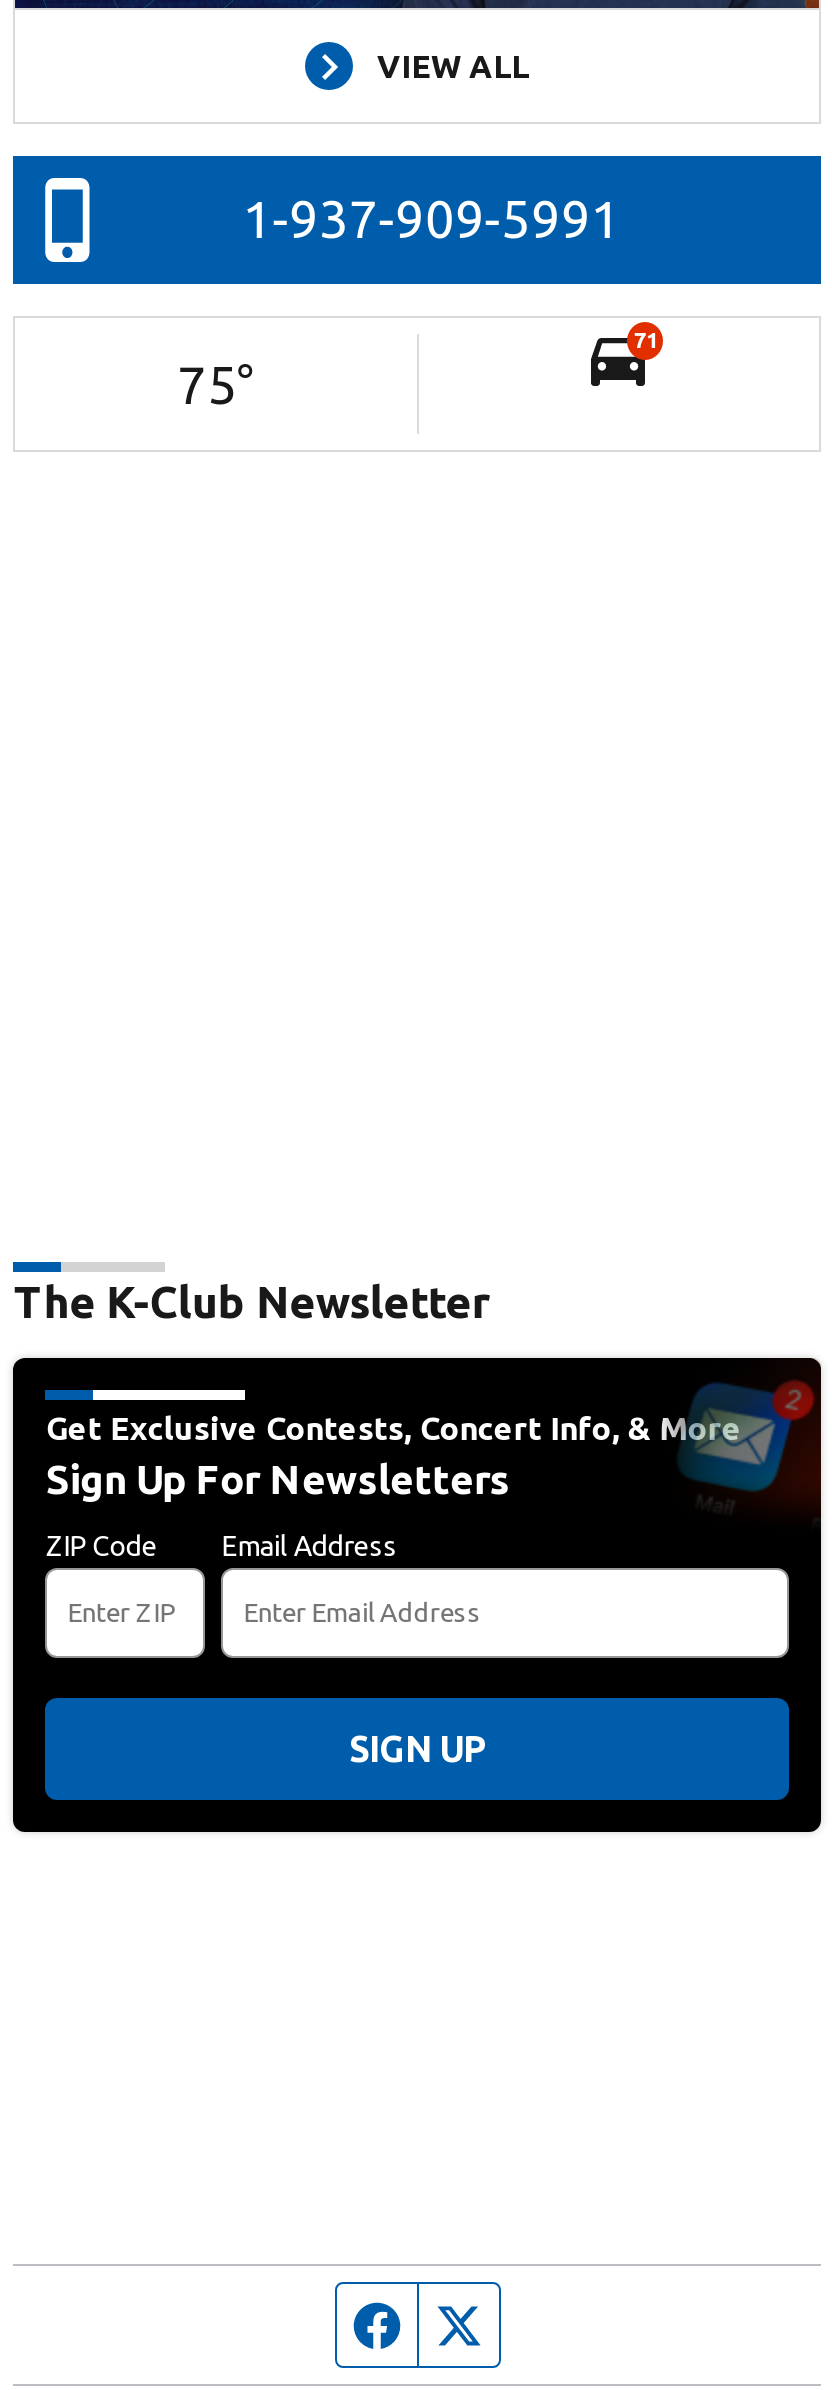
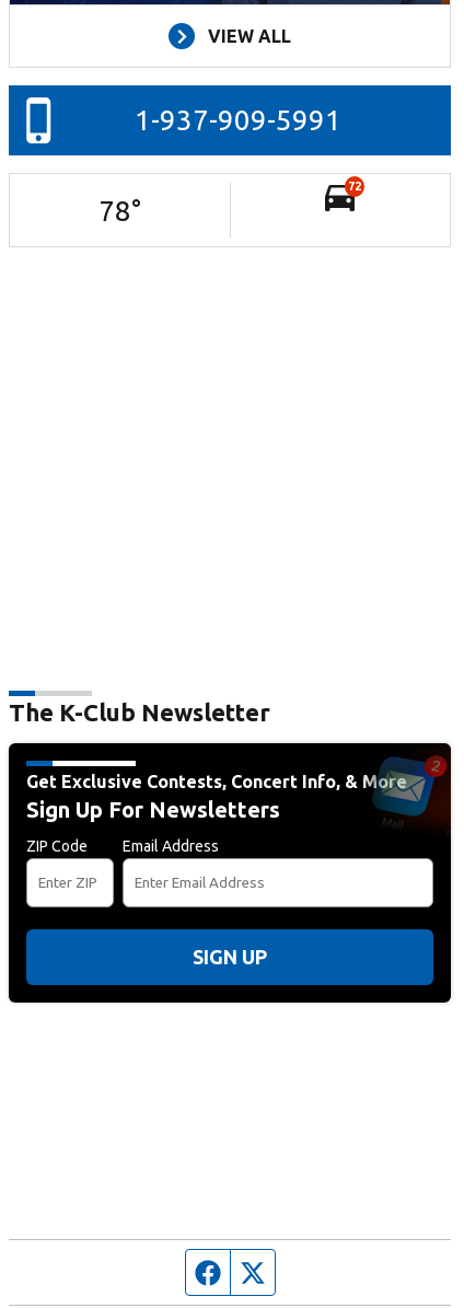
[634,328,658,352] 71 -> [348,180,362,193] 72
[177,355,255,413] 75° -> [99,195,141,226] 78°

